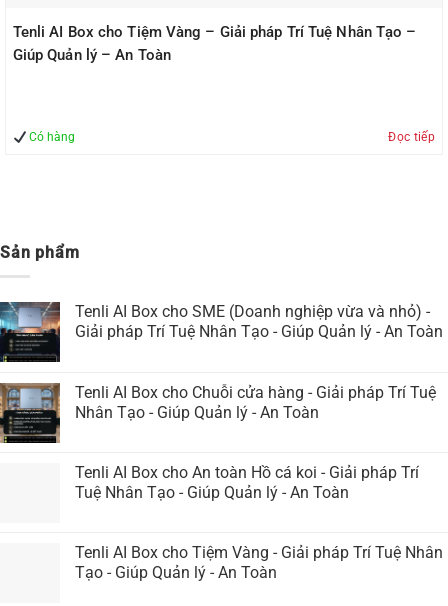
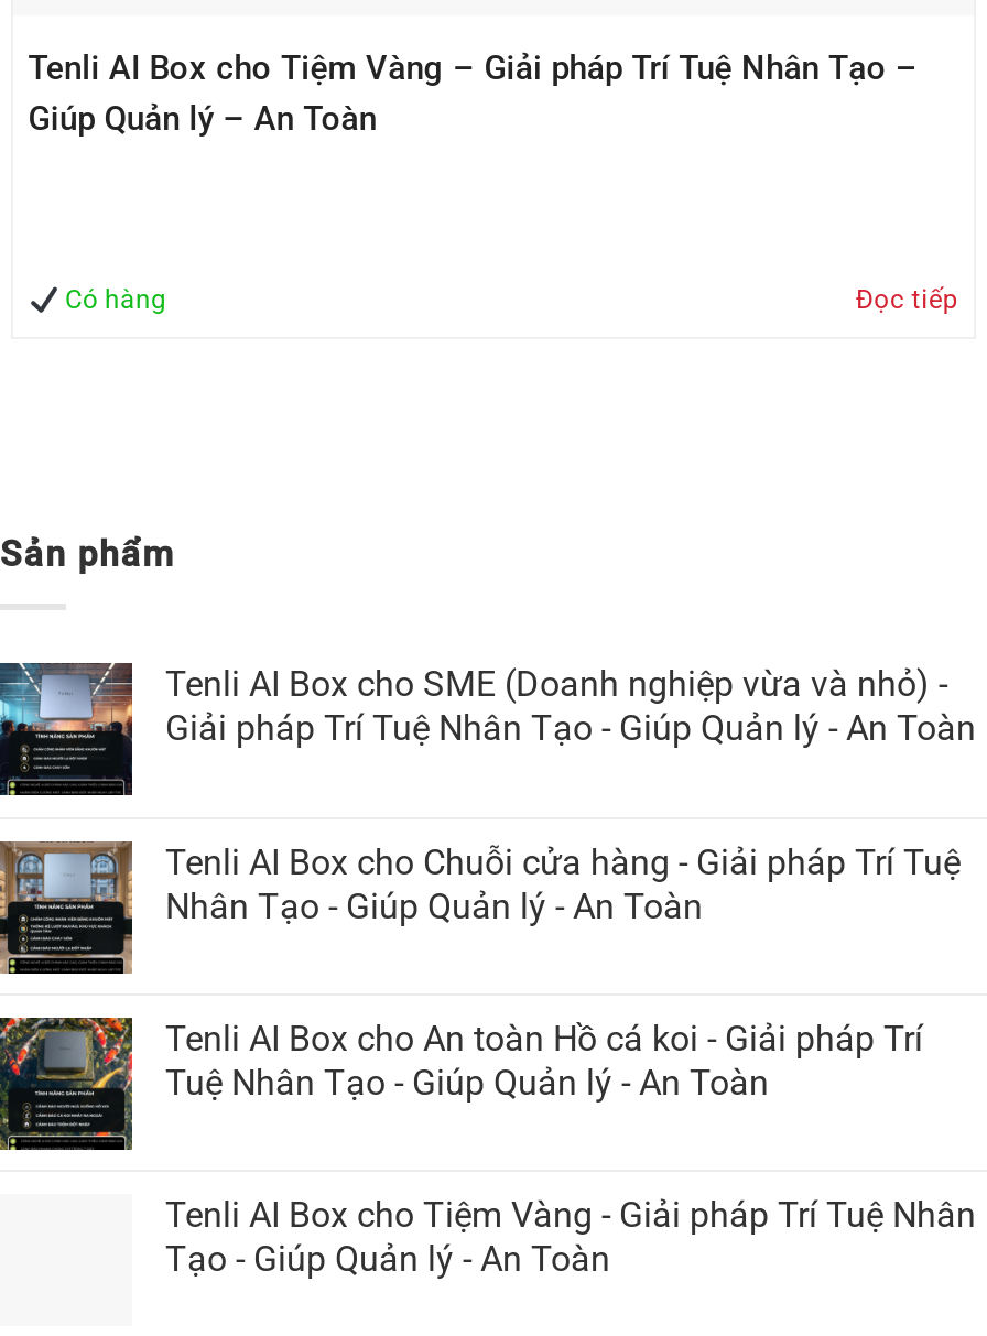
none -> [7,1015,134,1152] [image]

